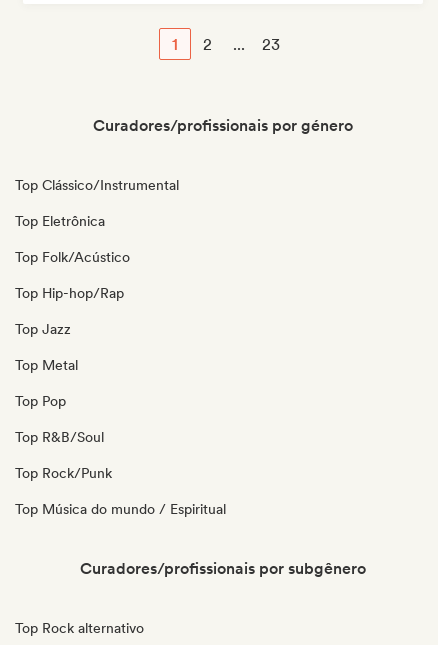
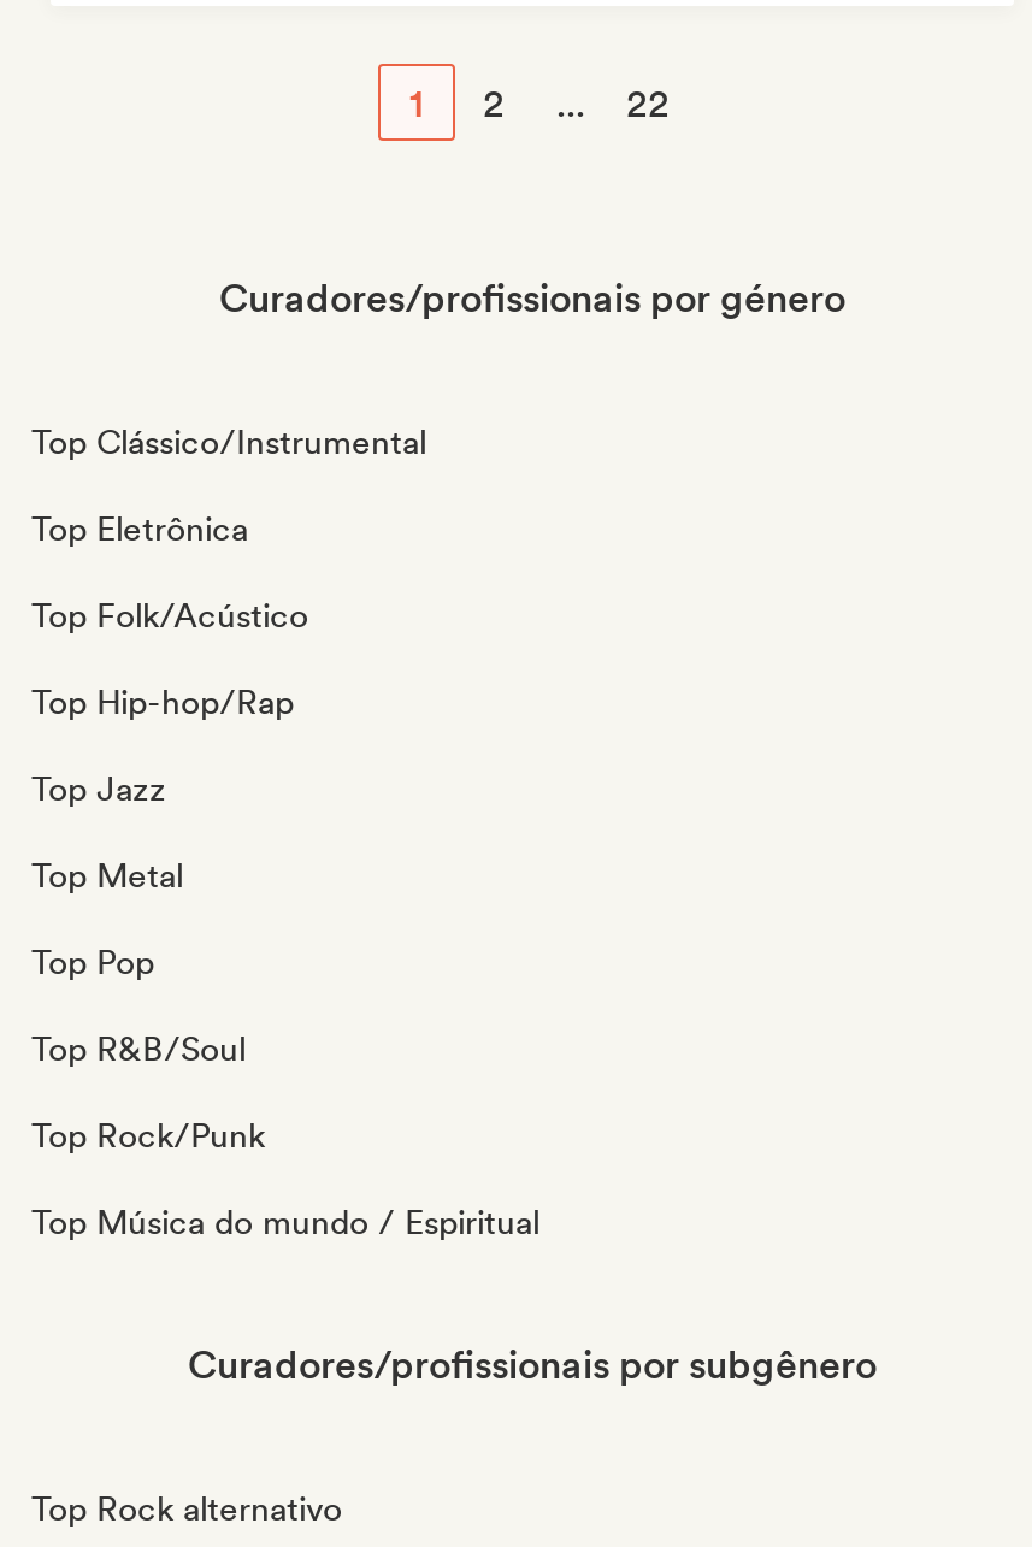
[262,34,280,53] 23 -> [626,79,670,125] 22

